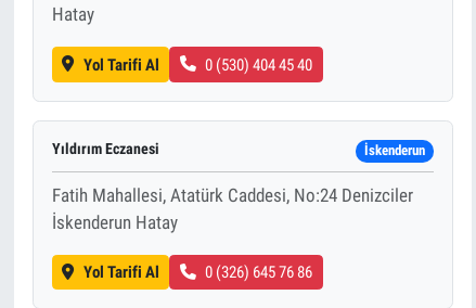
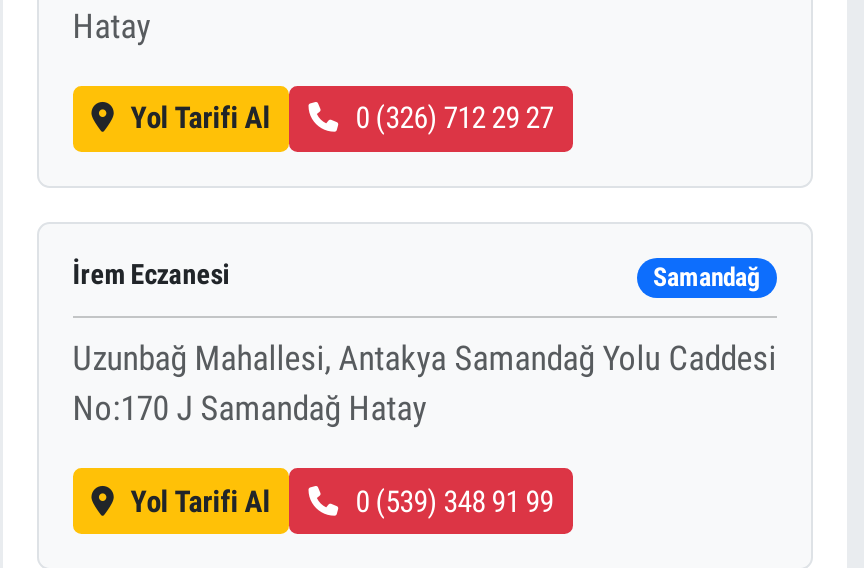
[205,55,312,74] 0 (530) 404 45 40 -> [355,101,553,137] 0 (326) 712 29 27
[52,140,425,159] Yıldırım Eczanesi | İskenderun -> [73,257,761,292] İrem Eczanesi | Samandağ
[52,184,413,233] Fatih Mahallesi, Atatürk Caddesi, No:24 Denizciler | İskenderun Hatay -> [73,339,777,429] Uzunbağ Mahallesi, Antakya Samandağ Yolu Caddesi | No:170 J Samandağ Hatay
[205,262,312,282] 0 (326) 645 76 86 -> [355,484,553,520] 0 (539) 348 91 99

